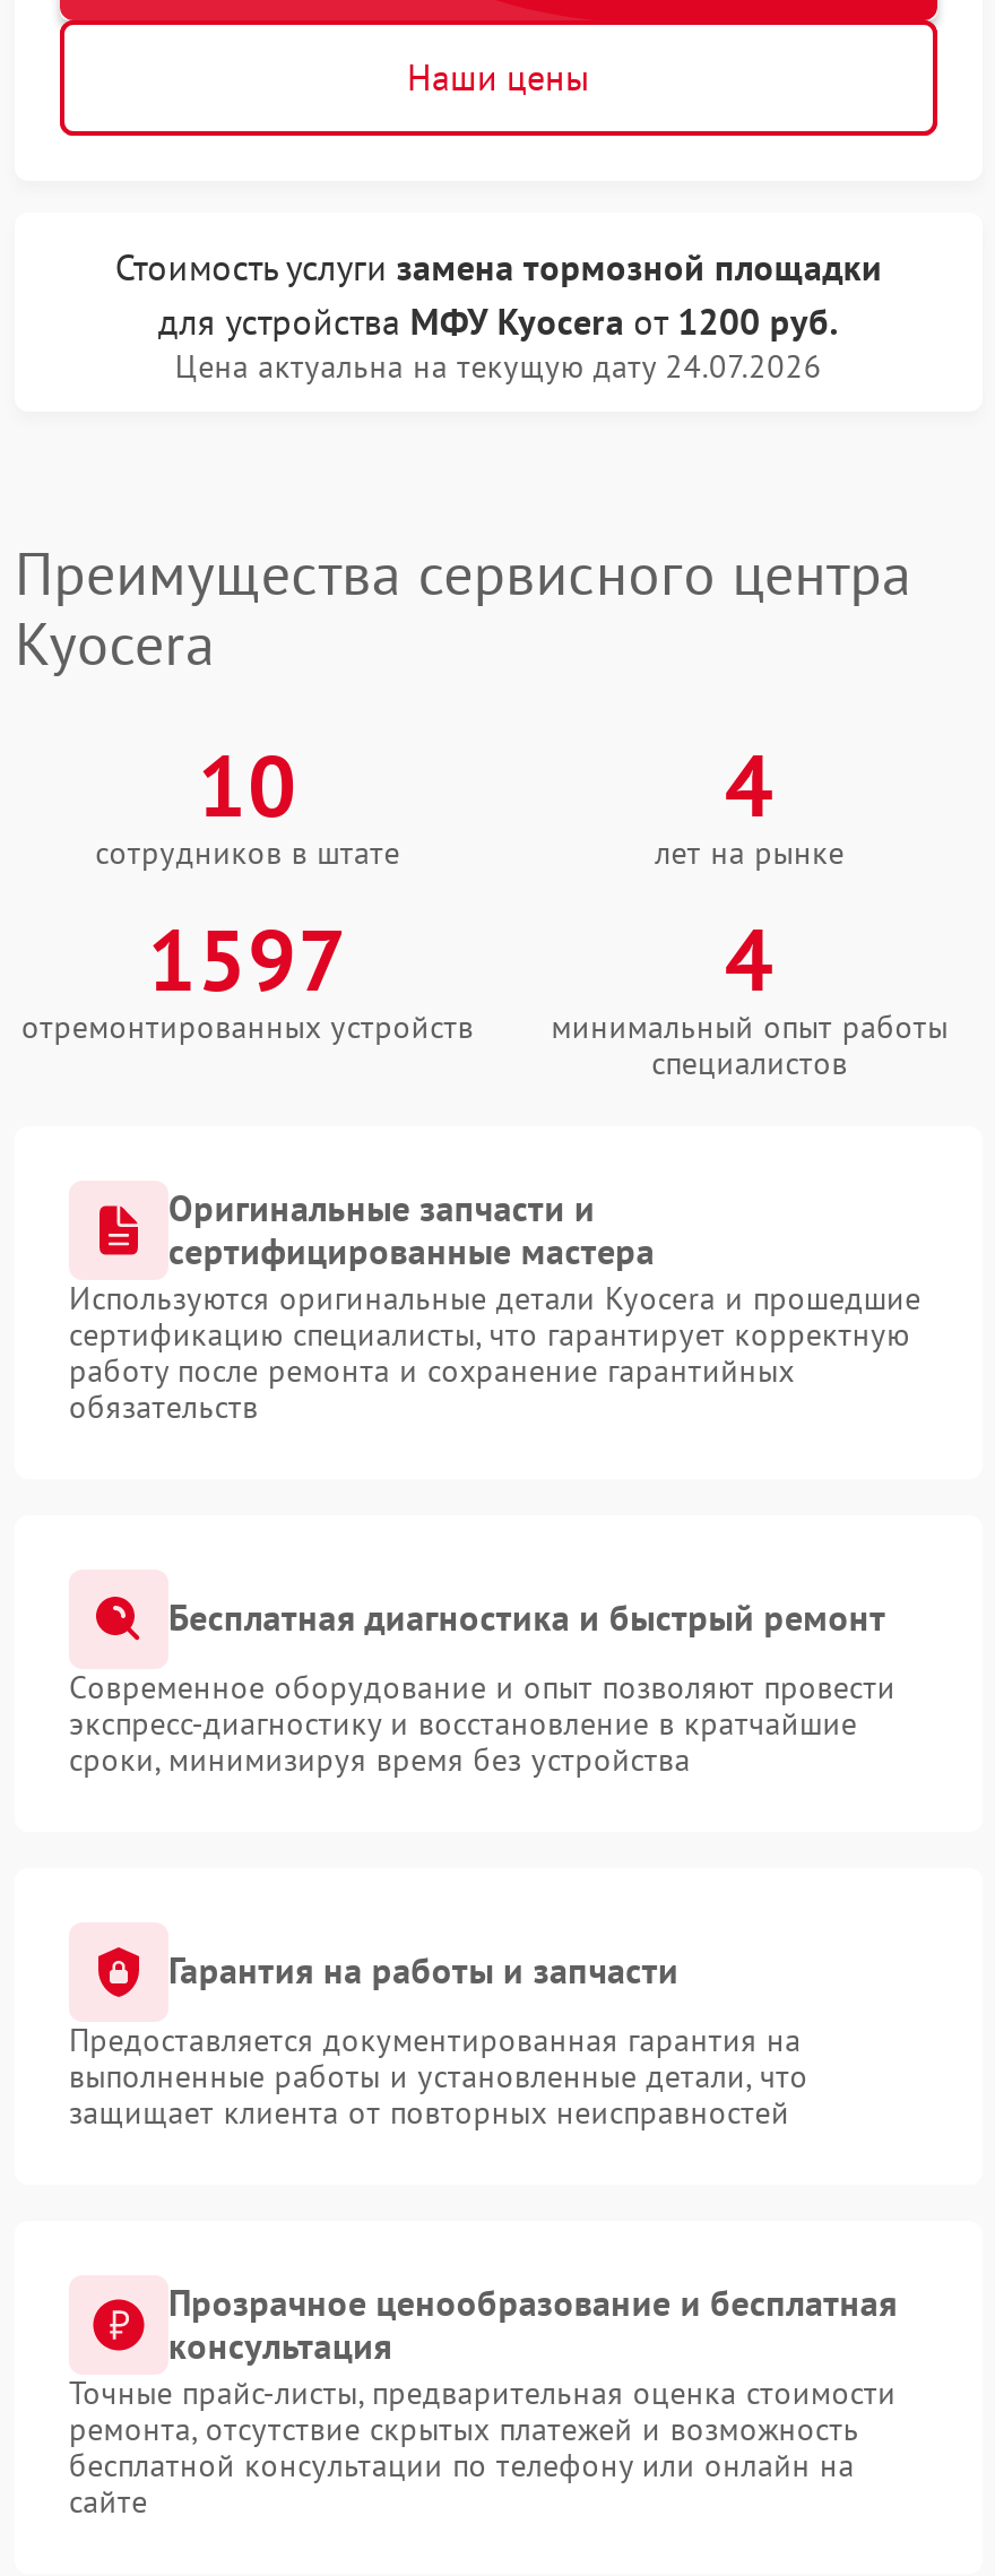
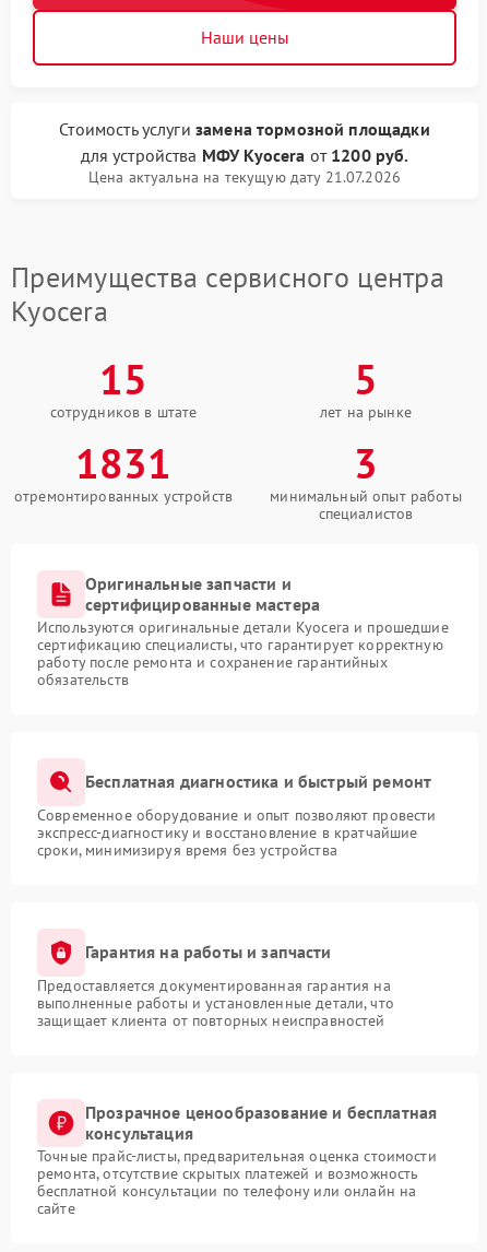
[175,345,822,386] Цена актуальна на текущую дату 24.07.2026 -> [88,167,401,186] Цена актуальна на текущую дату 21.07.2026
[197,727,298,838] 10 -> [99,351,148,405] 15
[725,727,775,838] 4 -> [354,351,378,405] 5
[147,901,348,1012] 1597 -> [75,435,172,489] 1831
[725,901,775,1012] 4 -> [354,435,378,489] 3

